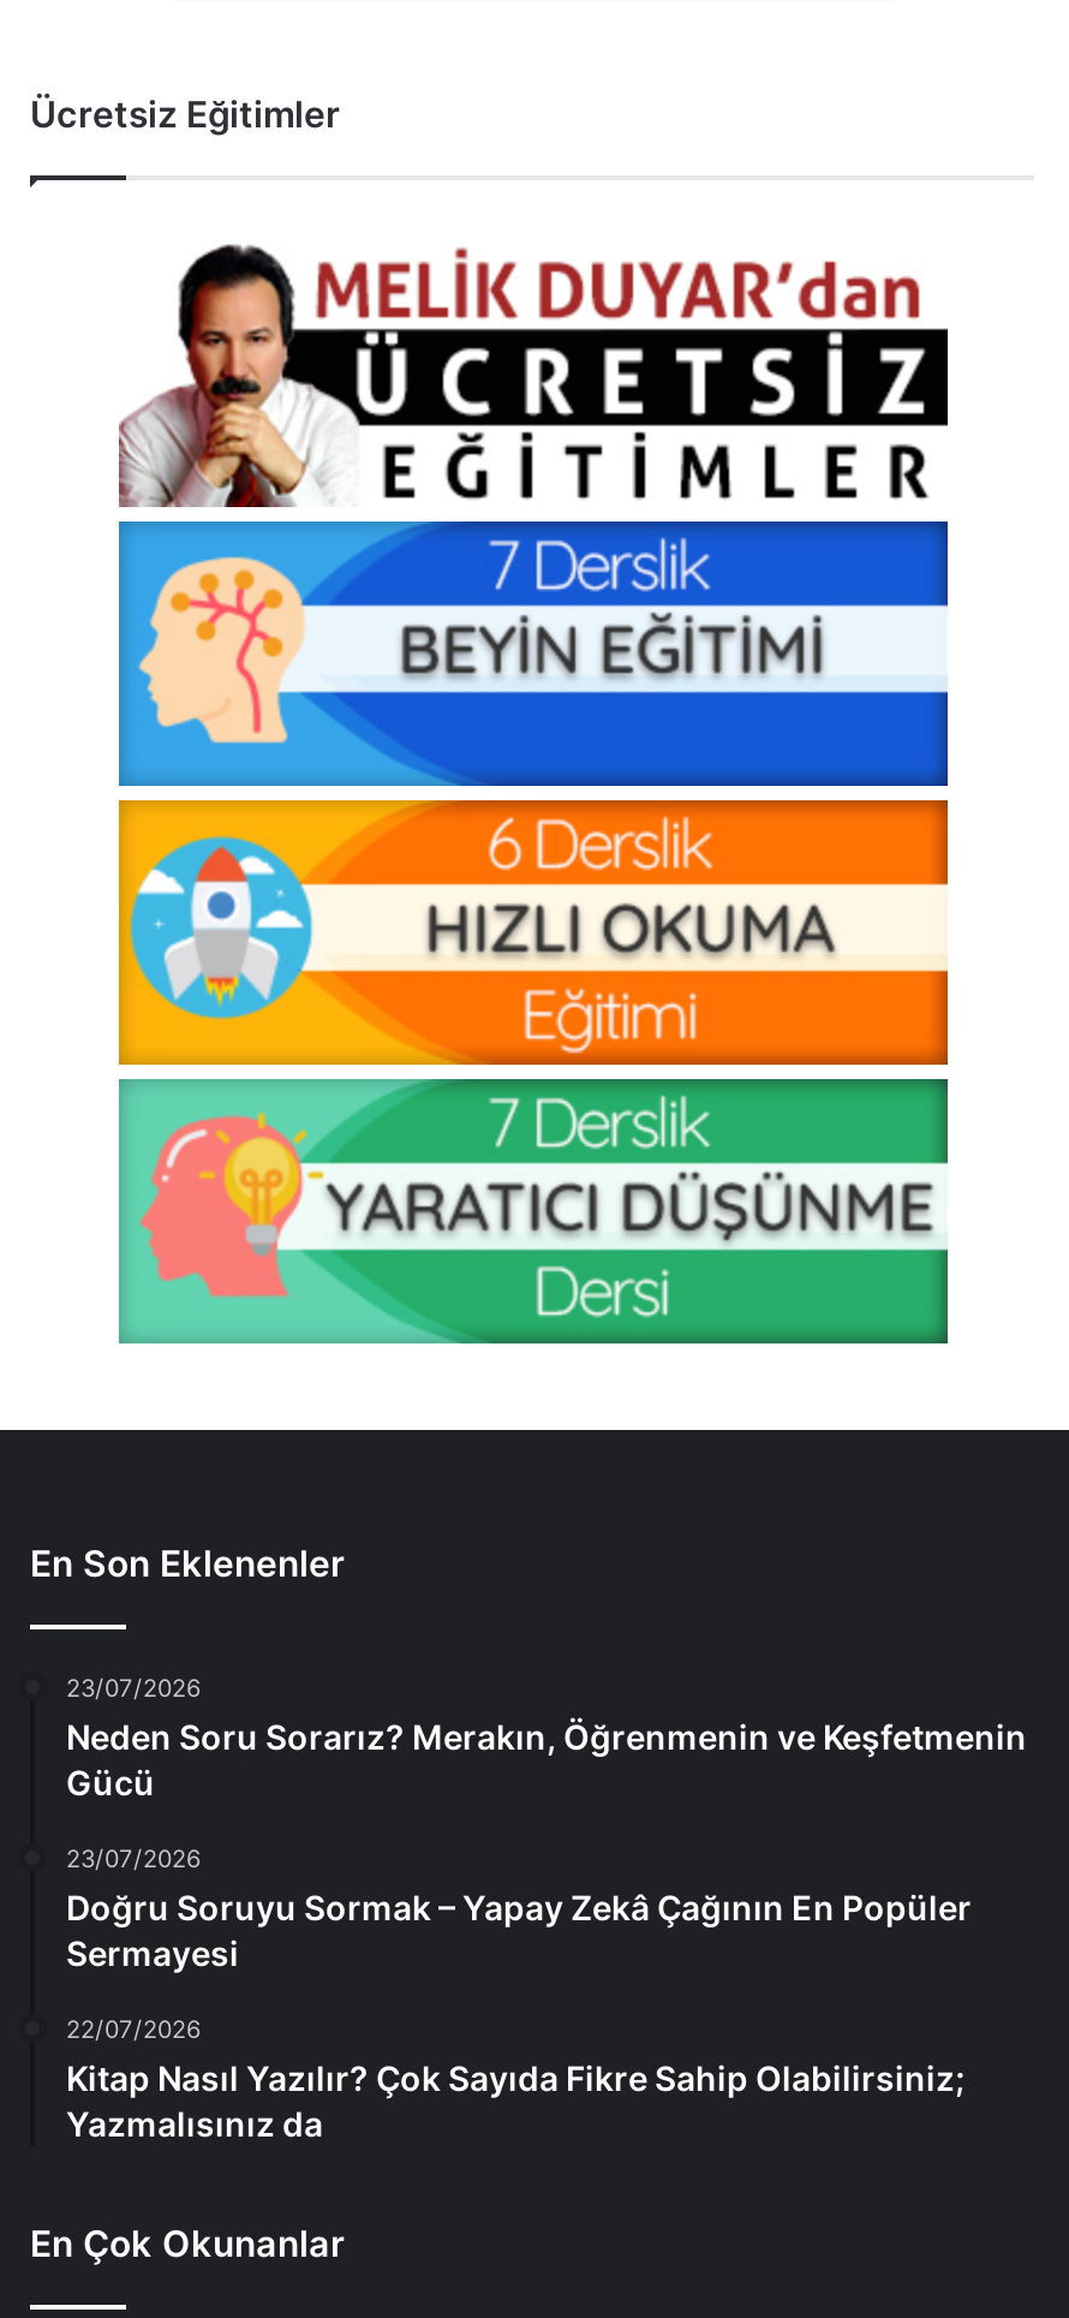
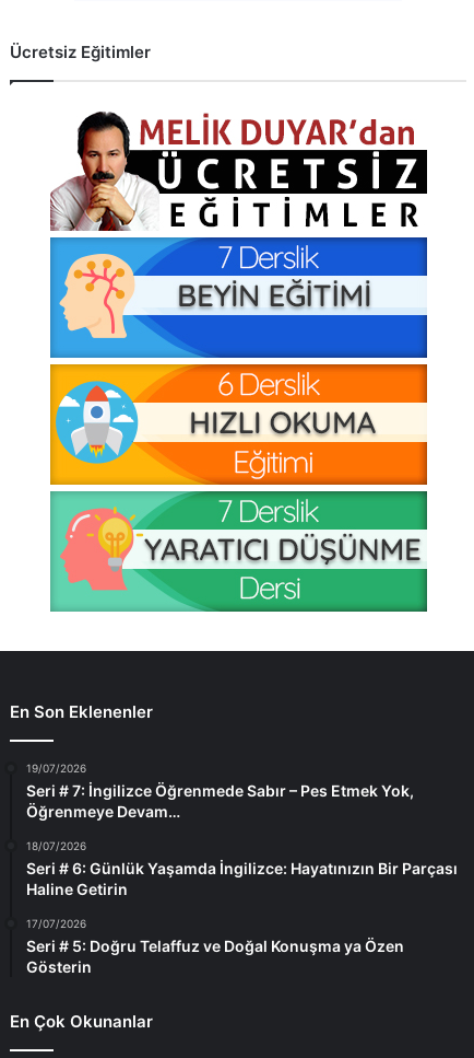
[66,1672,1027,1802] 23/07/2026 | Neden Soru Sorarız? Merakın, Öğrenmenin ve Keşfetmenin | Gücü -> [26,761,414,820] 19/07/2026 | Seri # 7: İngilizce Öğrenmede Sabır – Pes Etmek Yok, | Öğrenmeye Devam…
[66,1843,972,1973] 23/07/2026 | Doğru Soruyu Sormak – Yapay Zekâ Çağının En Popüler | Sermayesi -> [26,839,458,898] 18/07/2026 | Seri # 6: Günlük Yaşamda İngilizce: Hayatınızın Bir Parçası | Haline Getirin
[66,2013,965,2143] 22/07/2026 | Kitap Nasıl Yazılır? Çok Sayıda Fikre Sahip Olabilirsiniz; | Yazmalısınız da -> [26,917,404,976] 17/07/2026 | Seri # 5: Doğru Telaffuz ve Doğal Konuşma ya Özen | Gösterin

